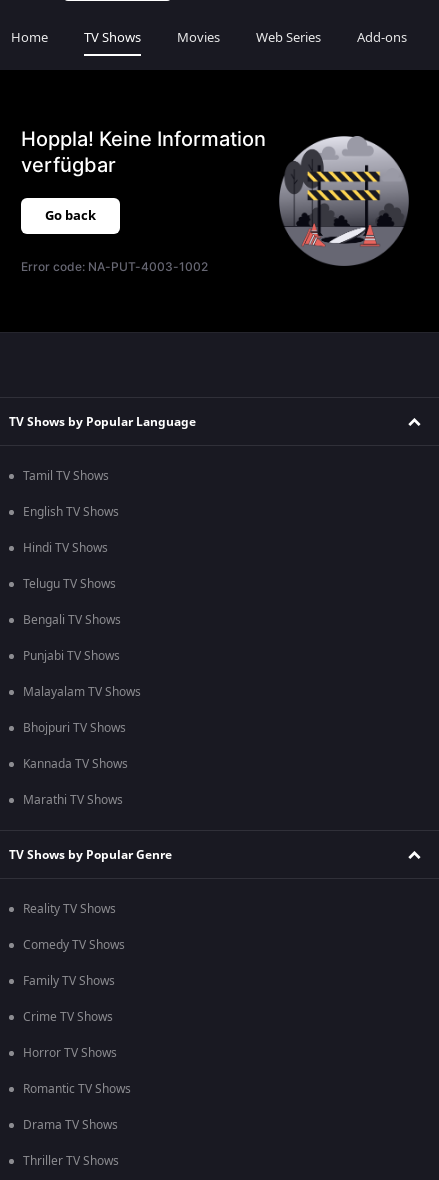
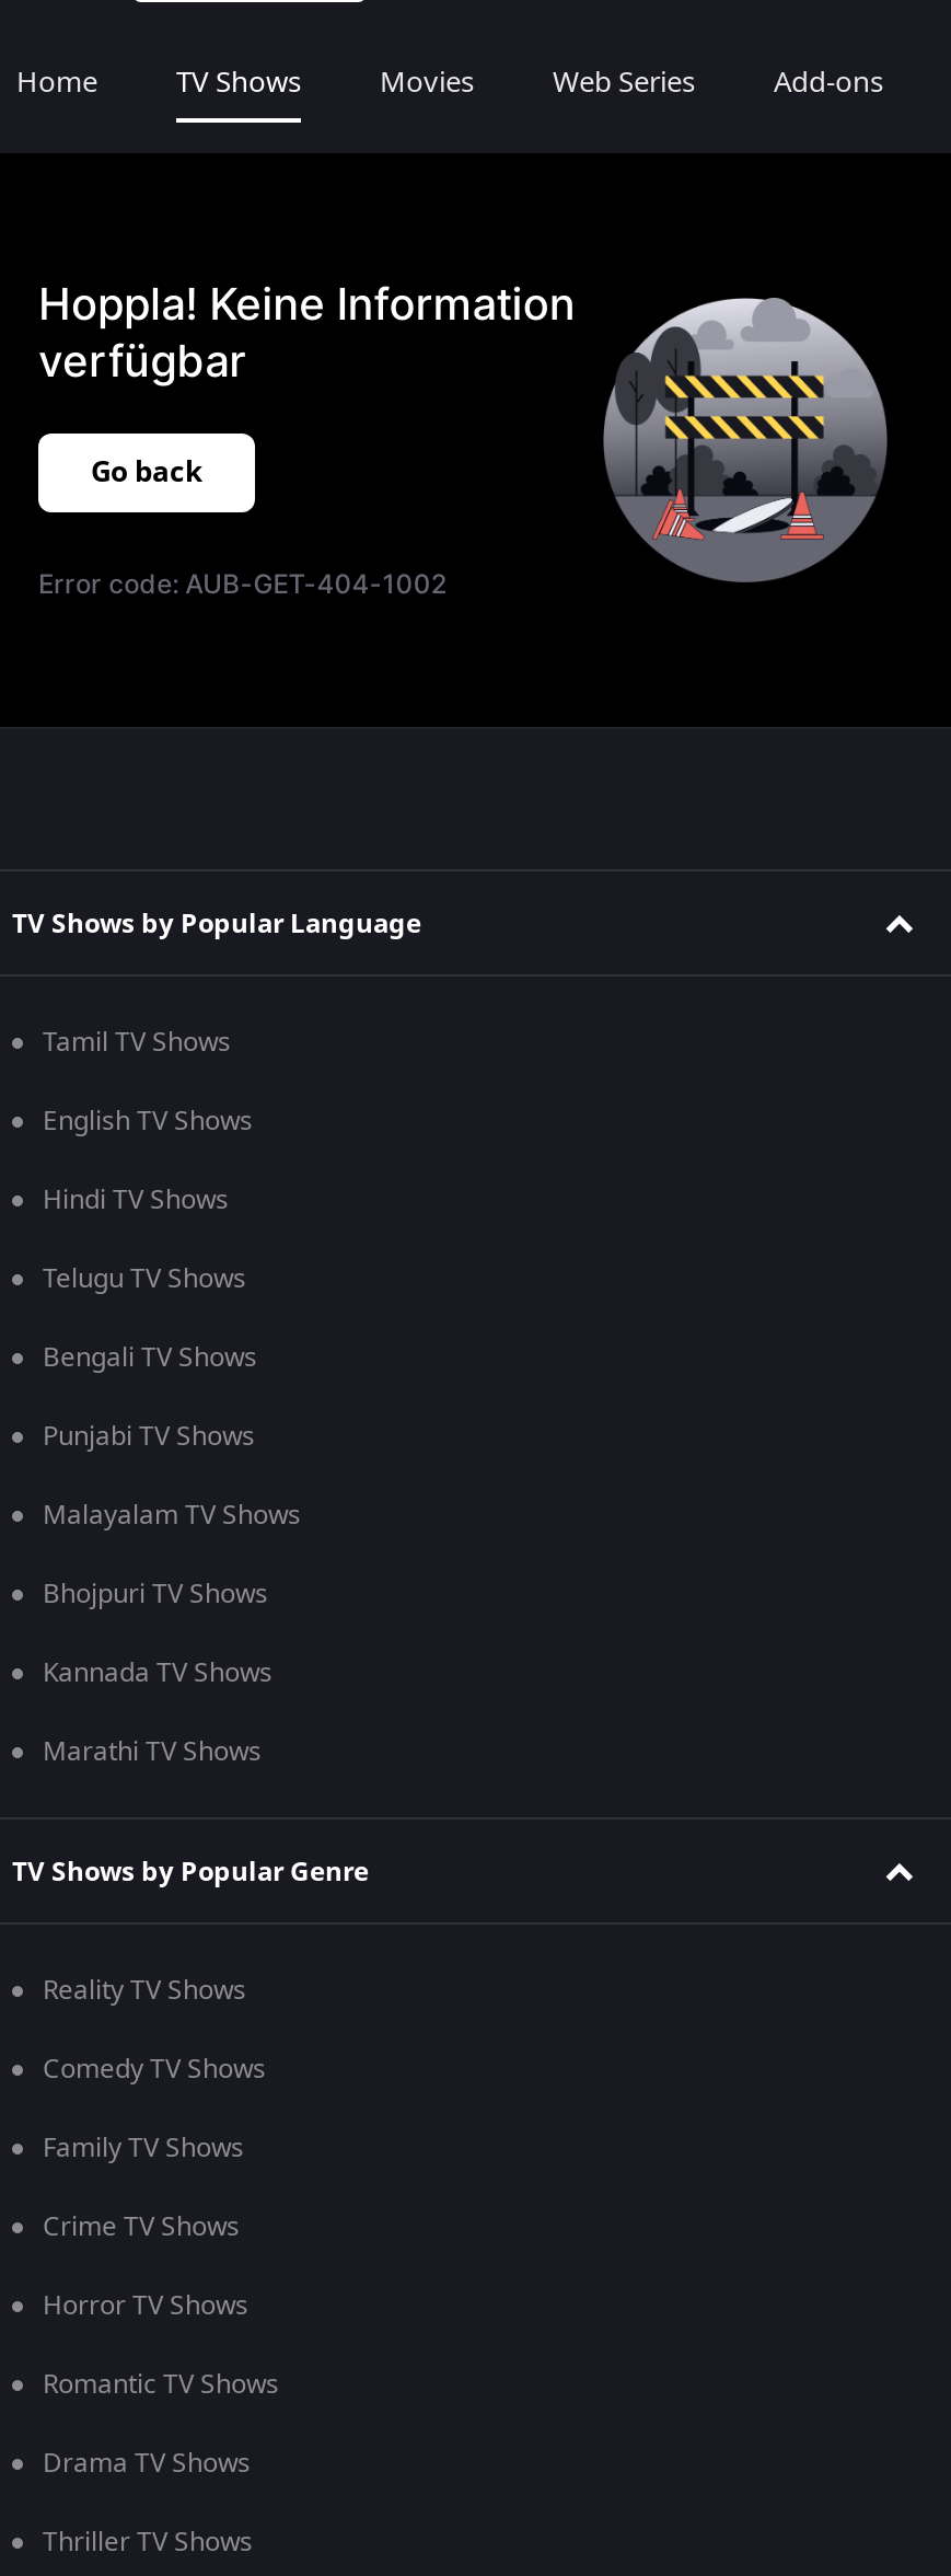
[21,259,208,274] Error code: NA-PUT-4003-1002 -> [38,567,446,600] Error code: AUB-GET-404-1002

